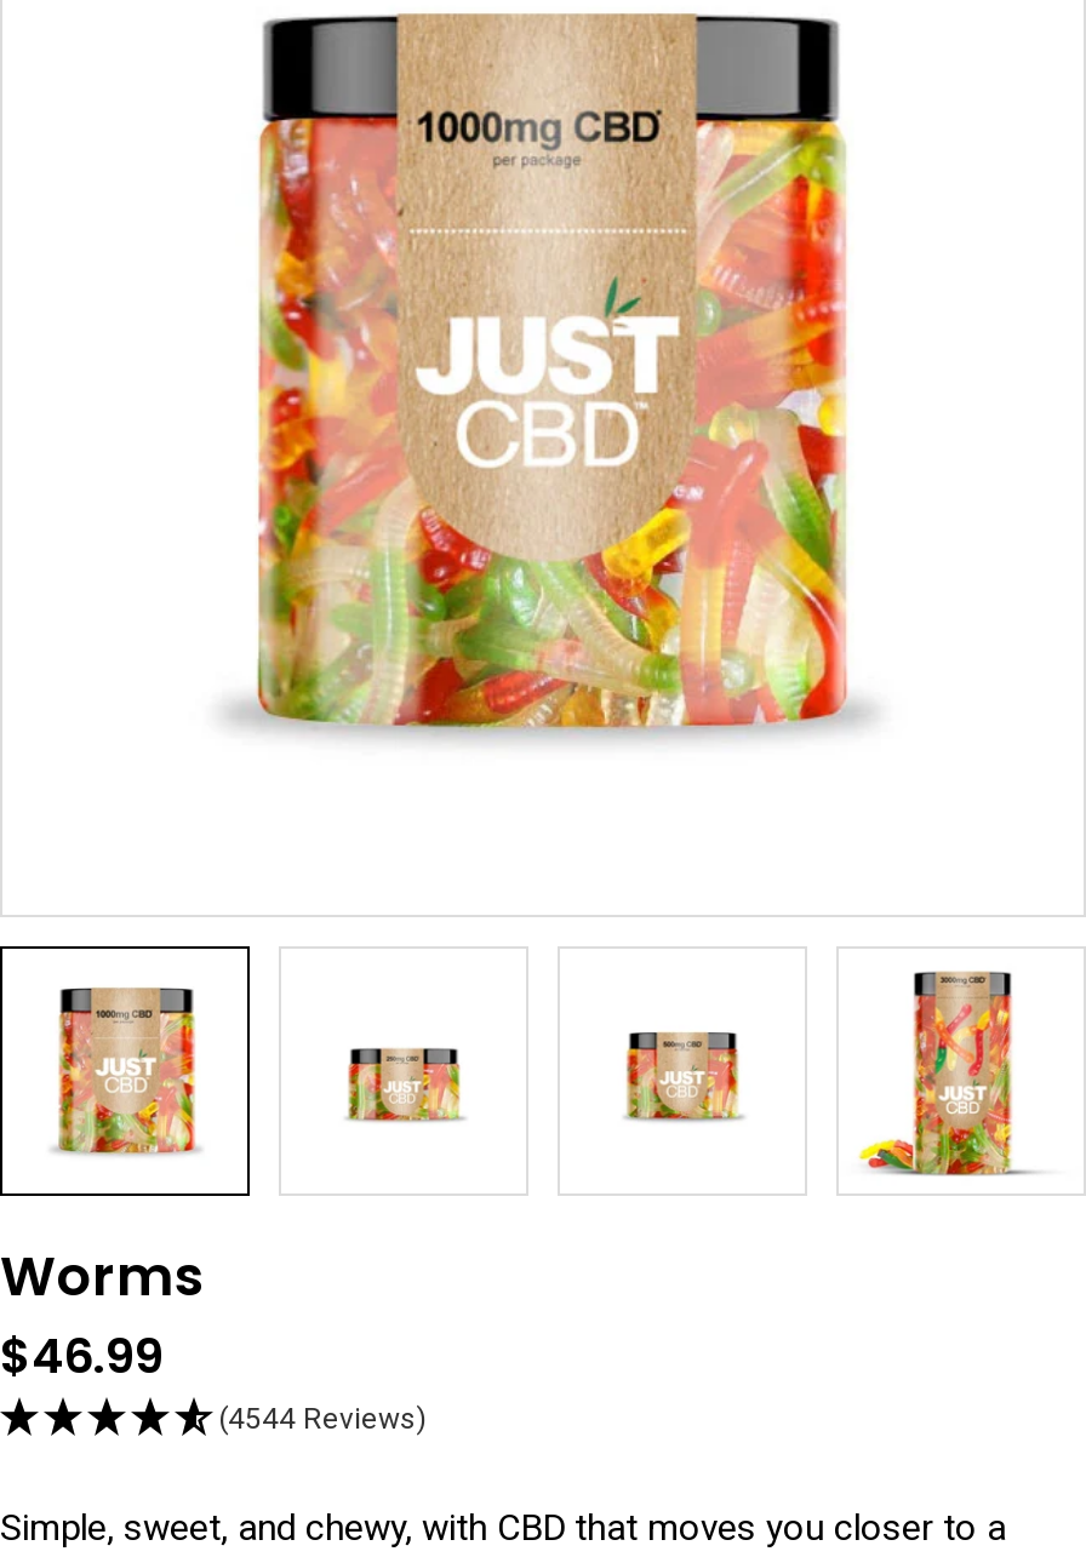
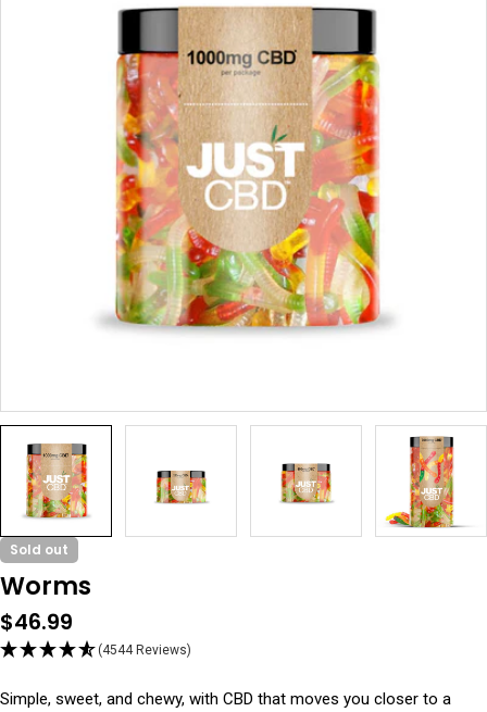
none -> [10,540,68,559] Sold out

